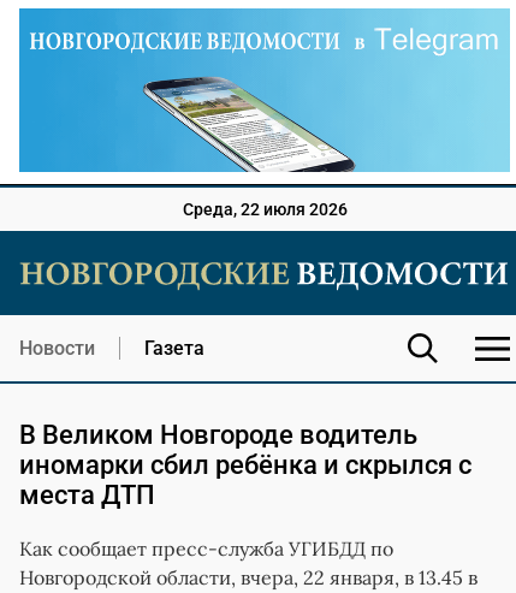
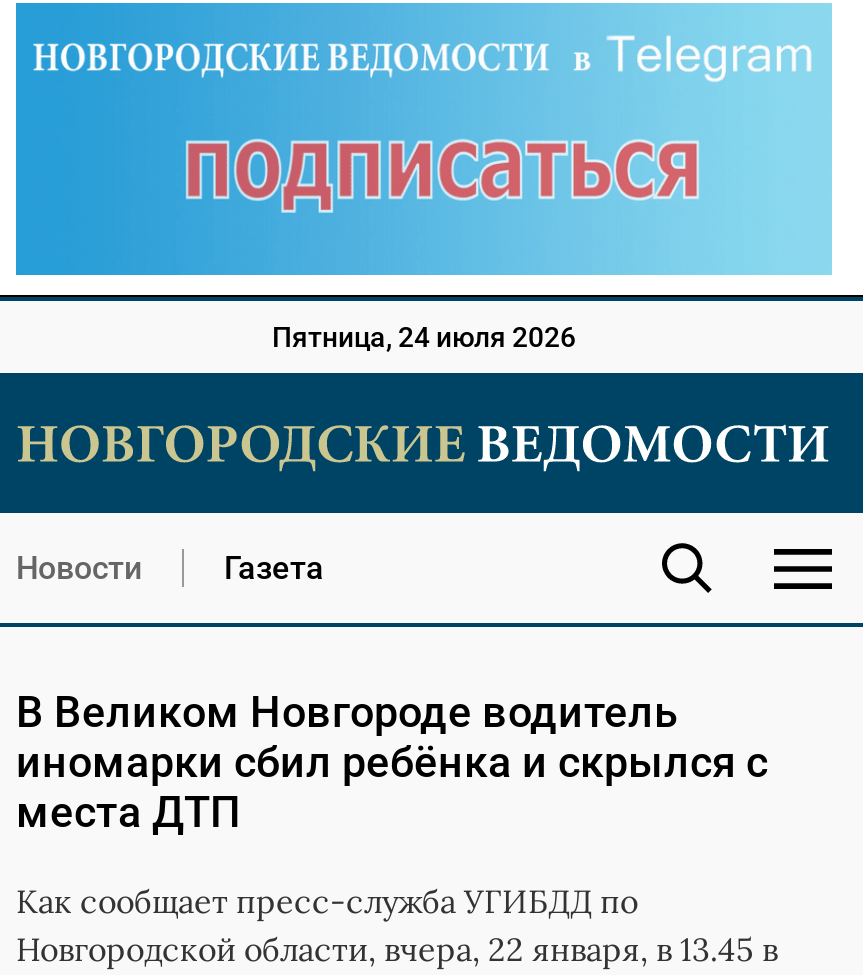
[121,76,429,219] [image] | Среда, 22 июля 2026 -> [184,117,700,353] [image] | Пятница, 24 июля 2026

